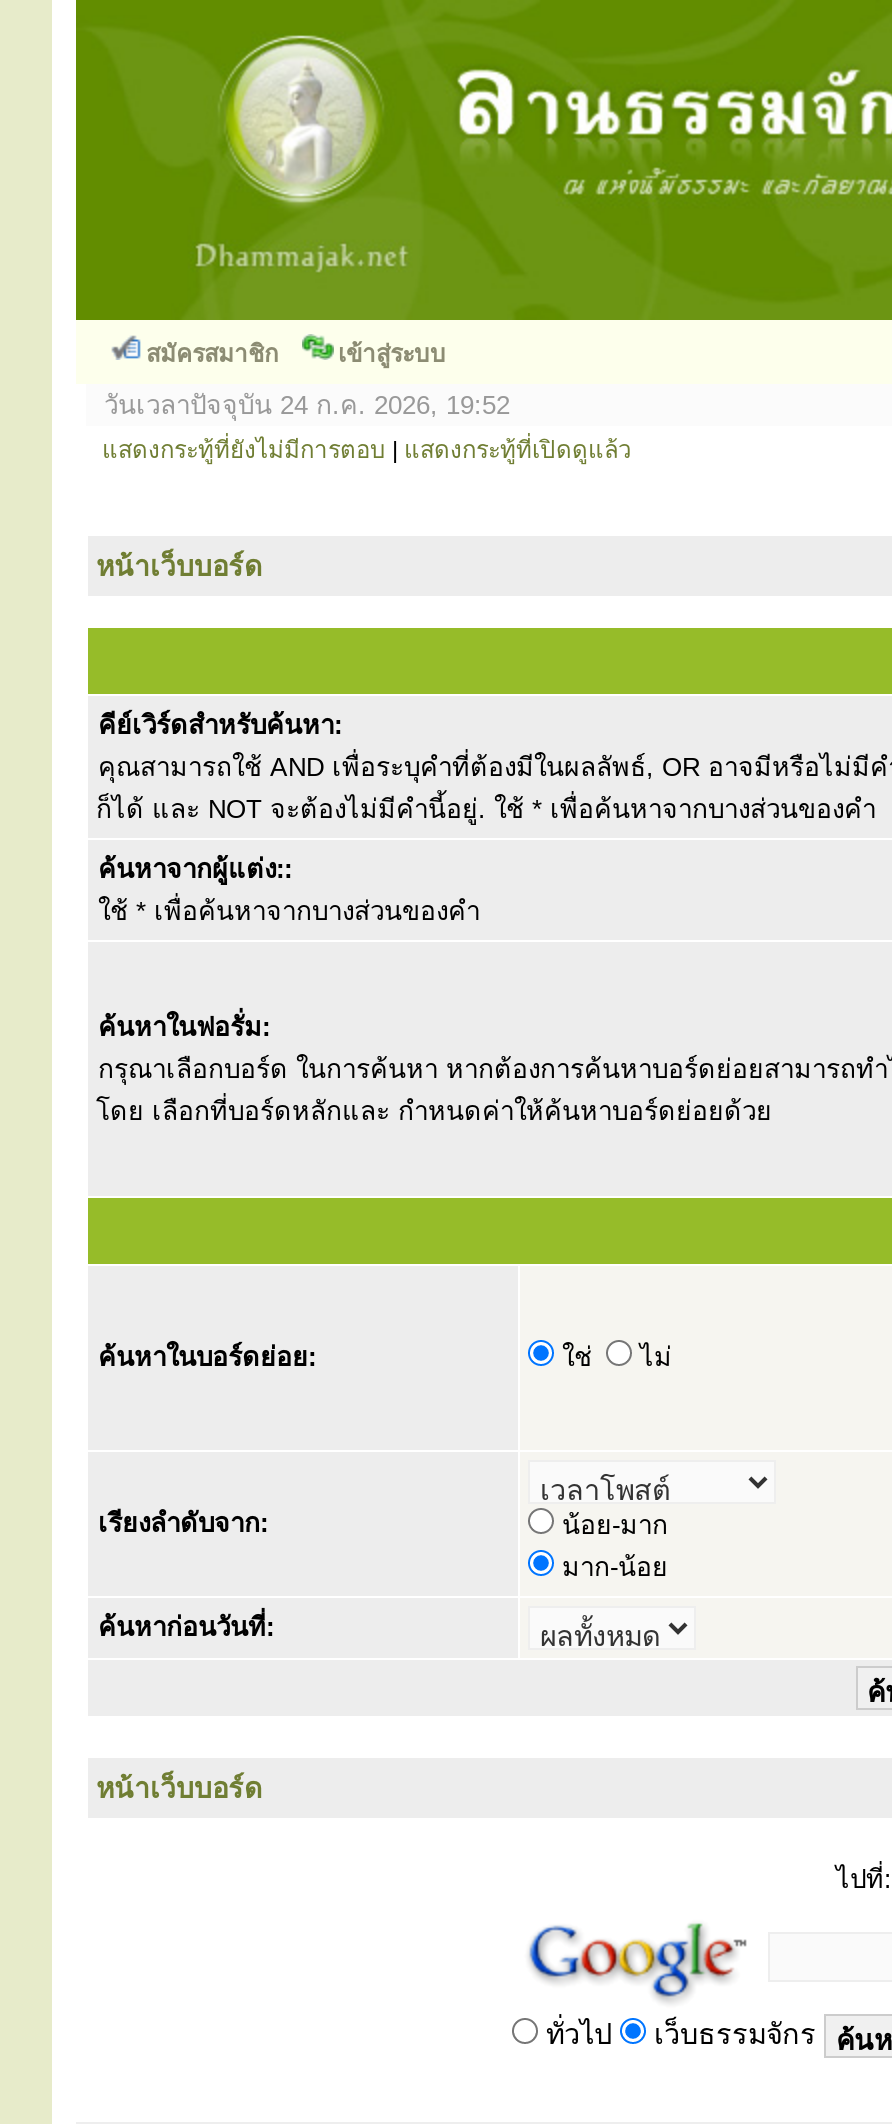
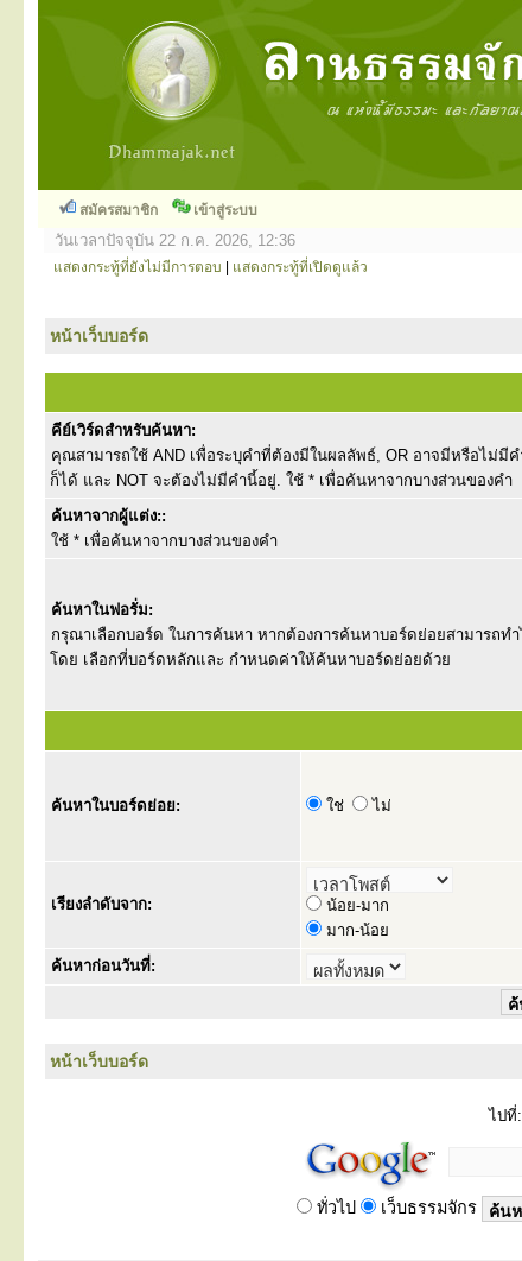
[104,390,526,420] วันเวลาปัจจุบัน 24 ก.ค. 2026, 19:52 -> [55,232,305,249] วันเวลาปัจจุบัน 22 ก.ค. 2026, 12:36

